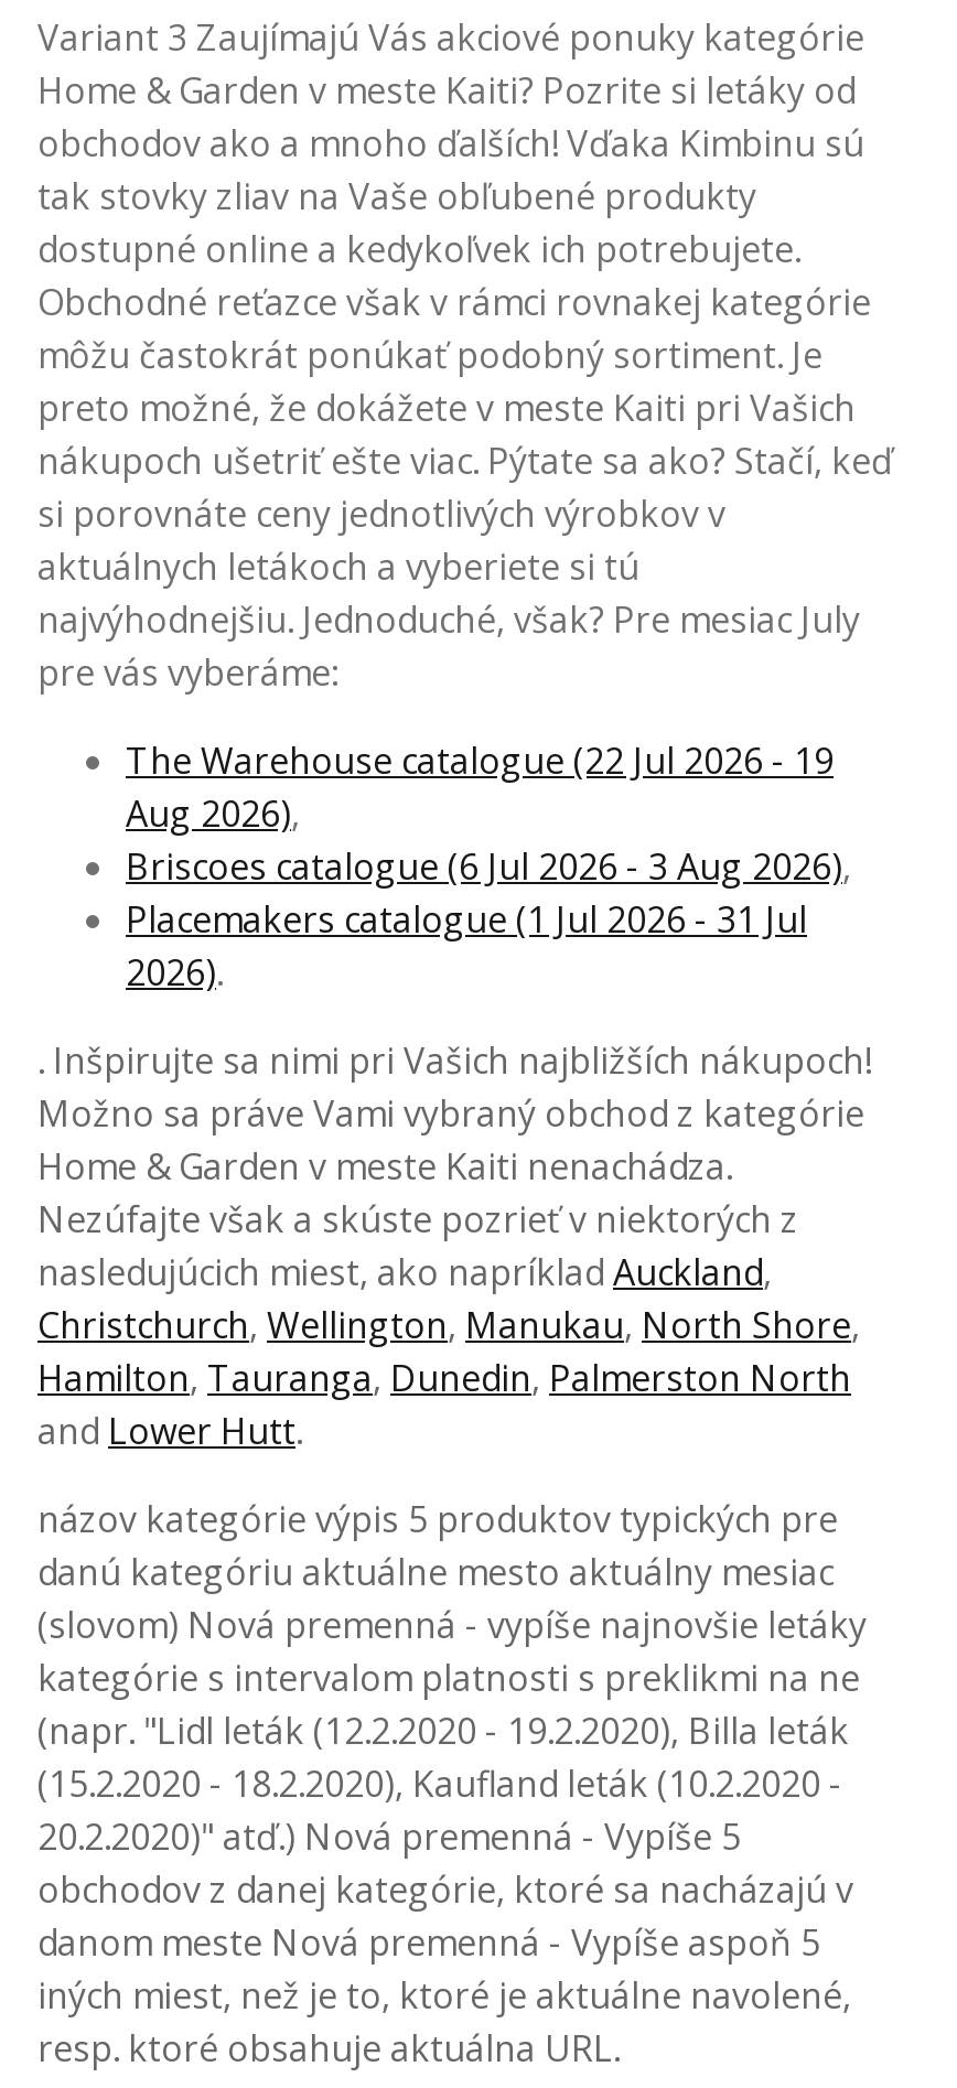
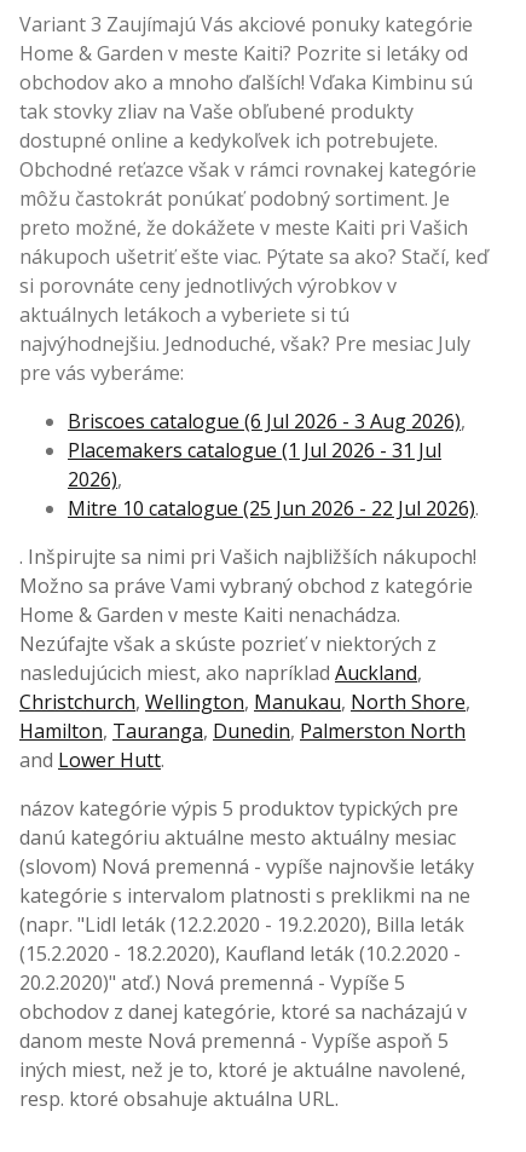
[126,737,834,838] The Warehouse catalogue (22 Jul 2026 - 19 | Aug 2026), -> none
moved [126,843,851,944] -> [68,407,466,463]: Briscoes catalogue (6 Jul 2026 - 3 Aug 2026), | Placemakers catalogue (1 Jul 2026 - 31 Jul
[126,949,223,997] 2026). -> [68,466,479,521] 2026), | Mitre 10 catalogue (25 Jun 2026 - 22 Jul 2026).

